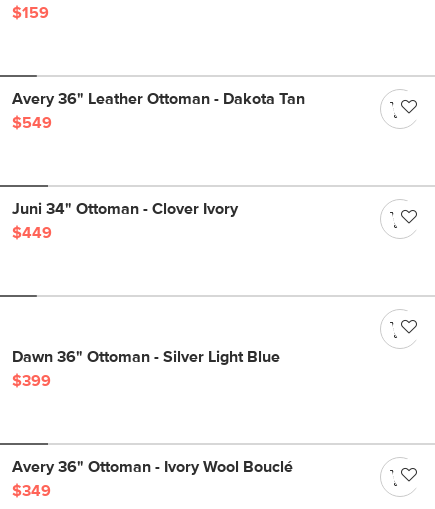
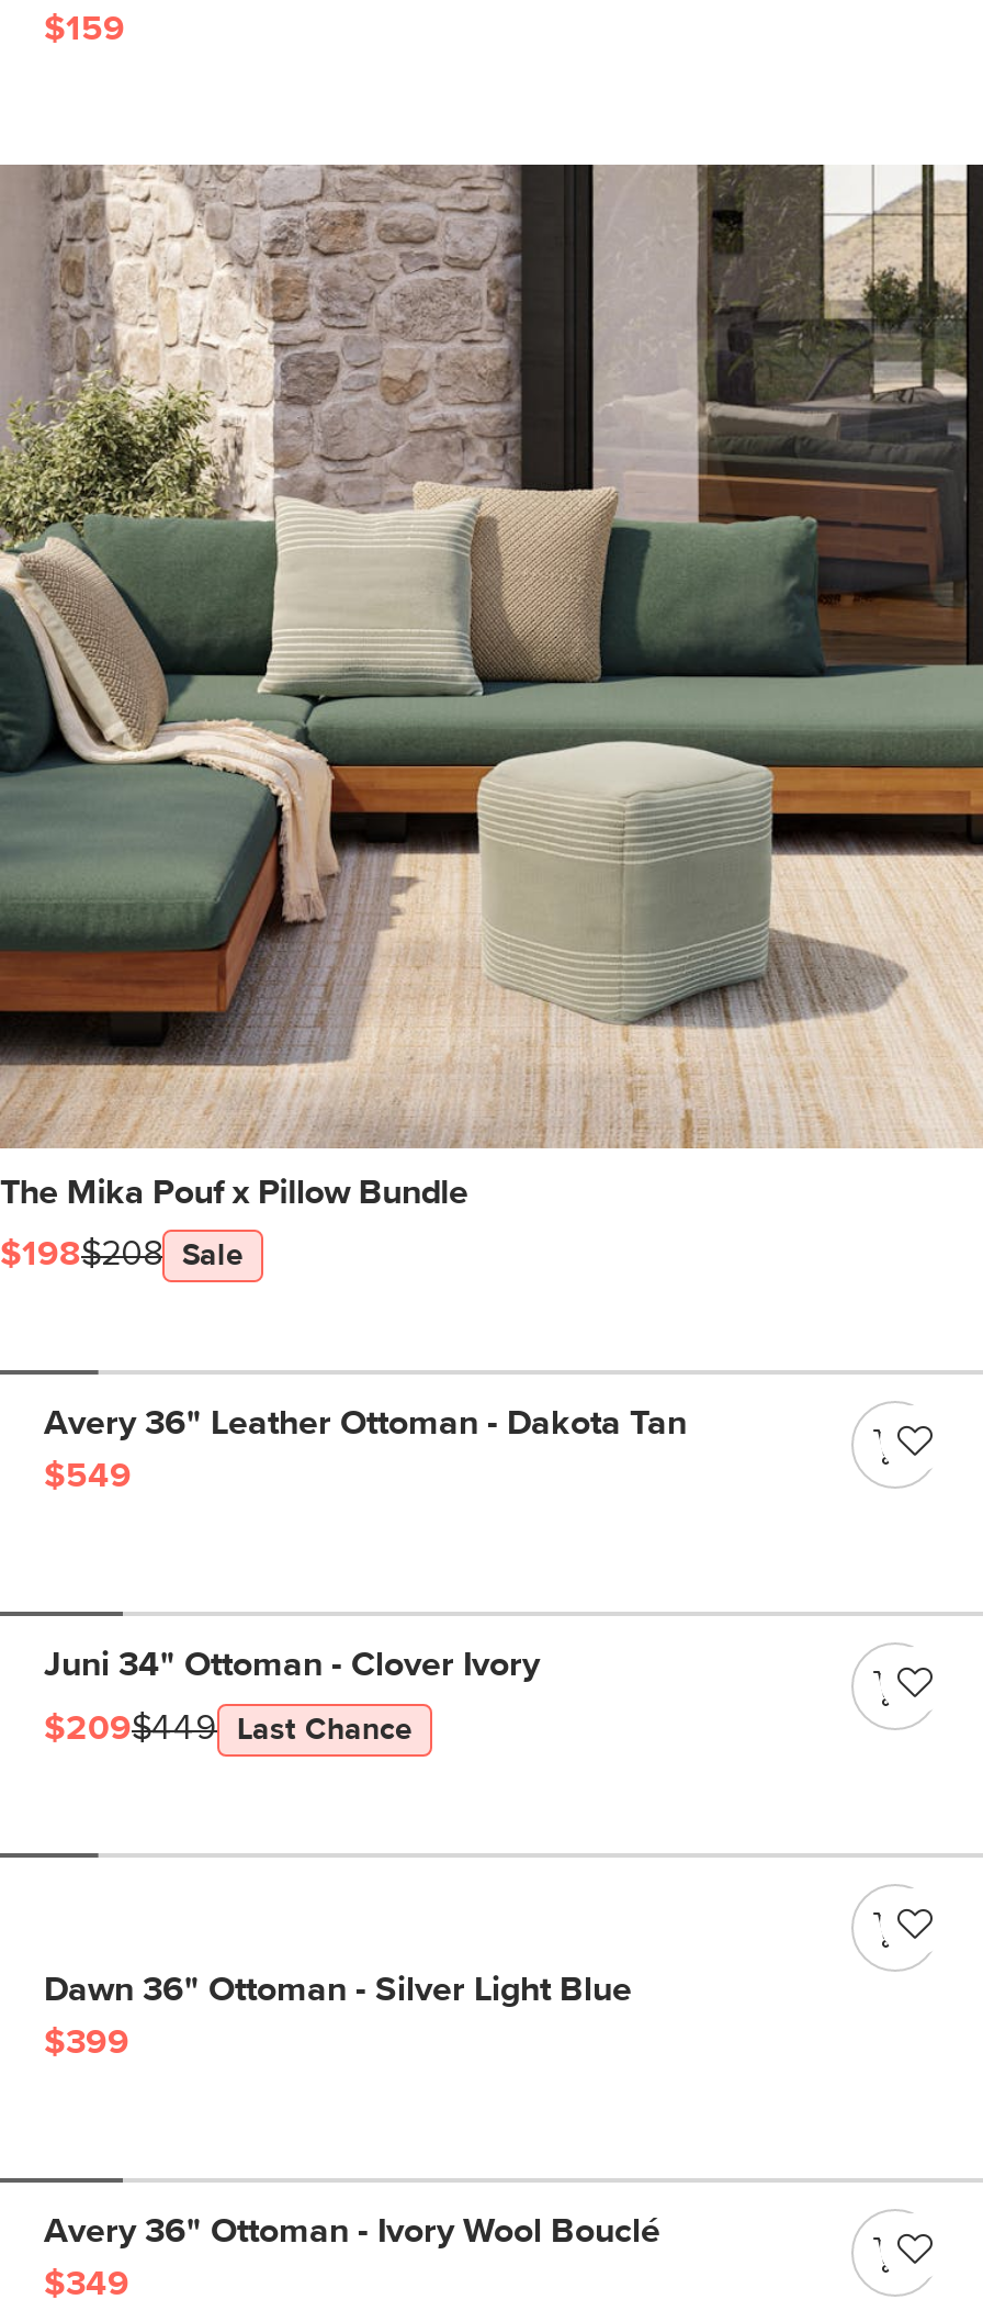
none -> [0,162,976,1271] [image] | The Mika Pouf x Pillow Bundle | $198$208 | Sale
[12,225,52,241] $449 -> [44,1710,413,1746] $209$449 | Last Chance

